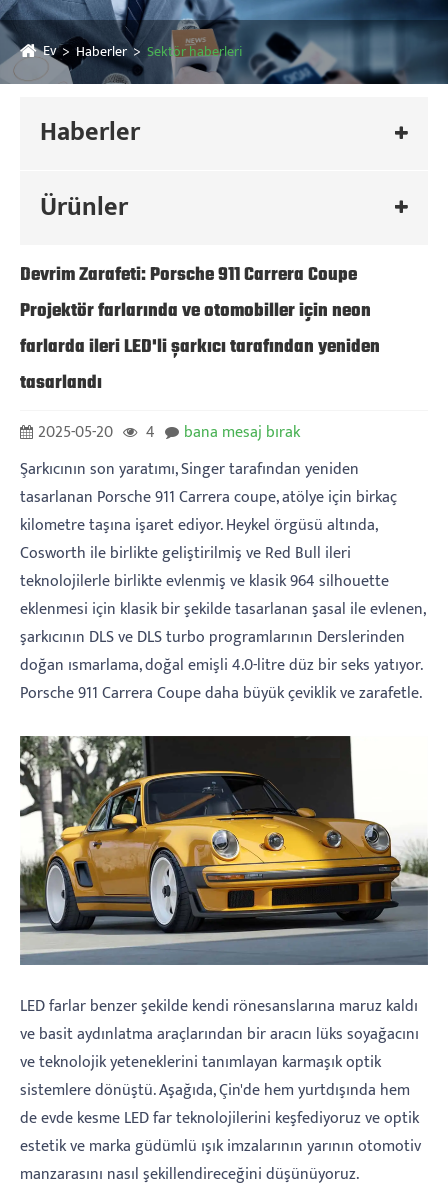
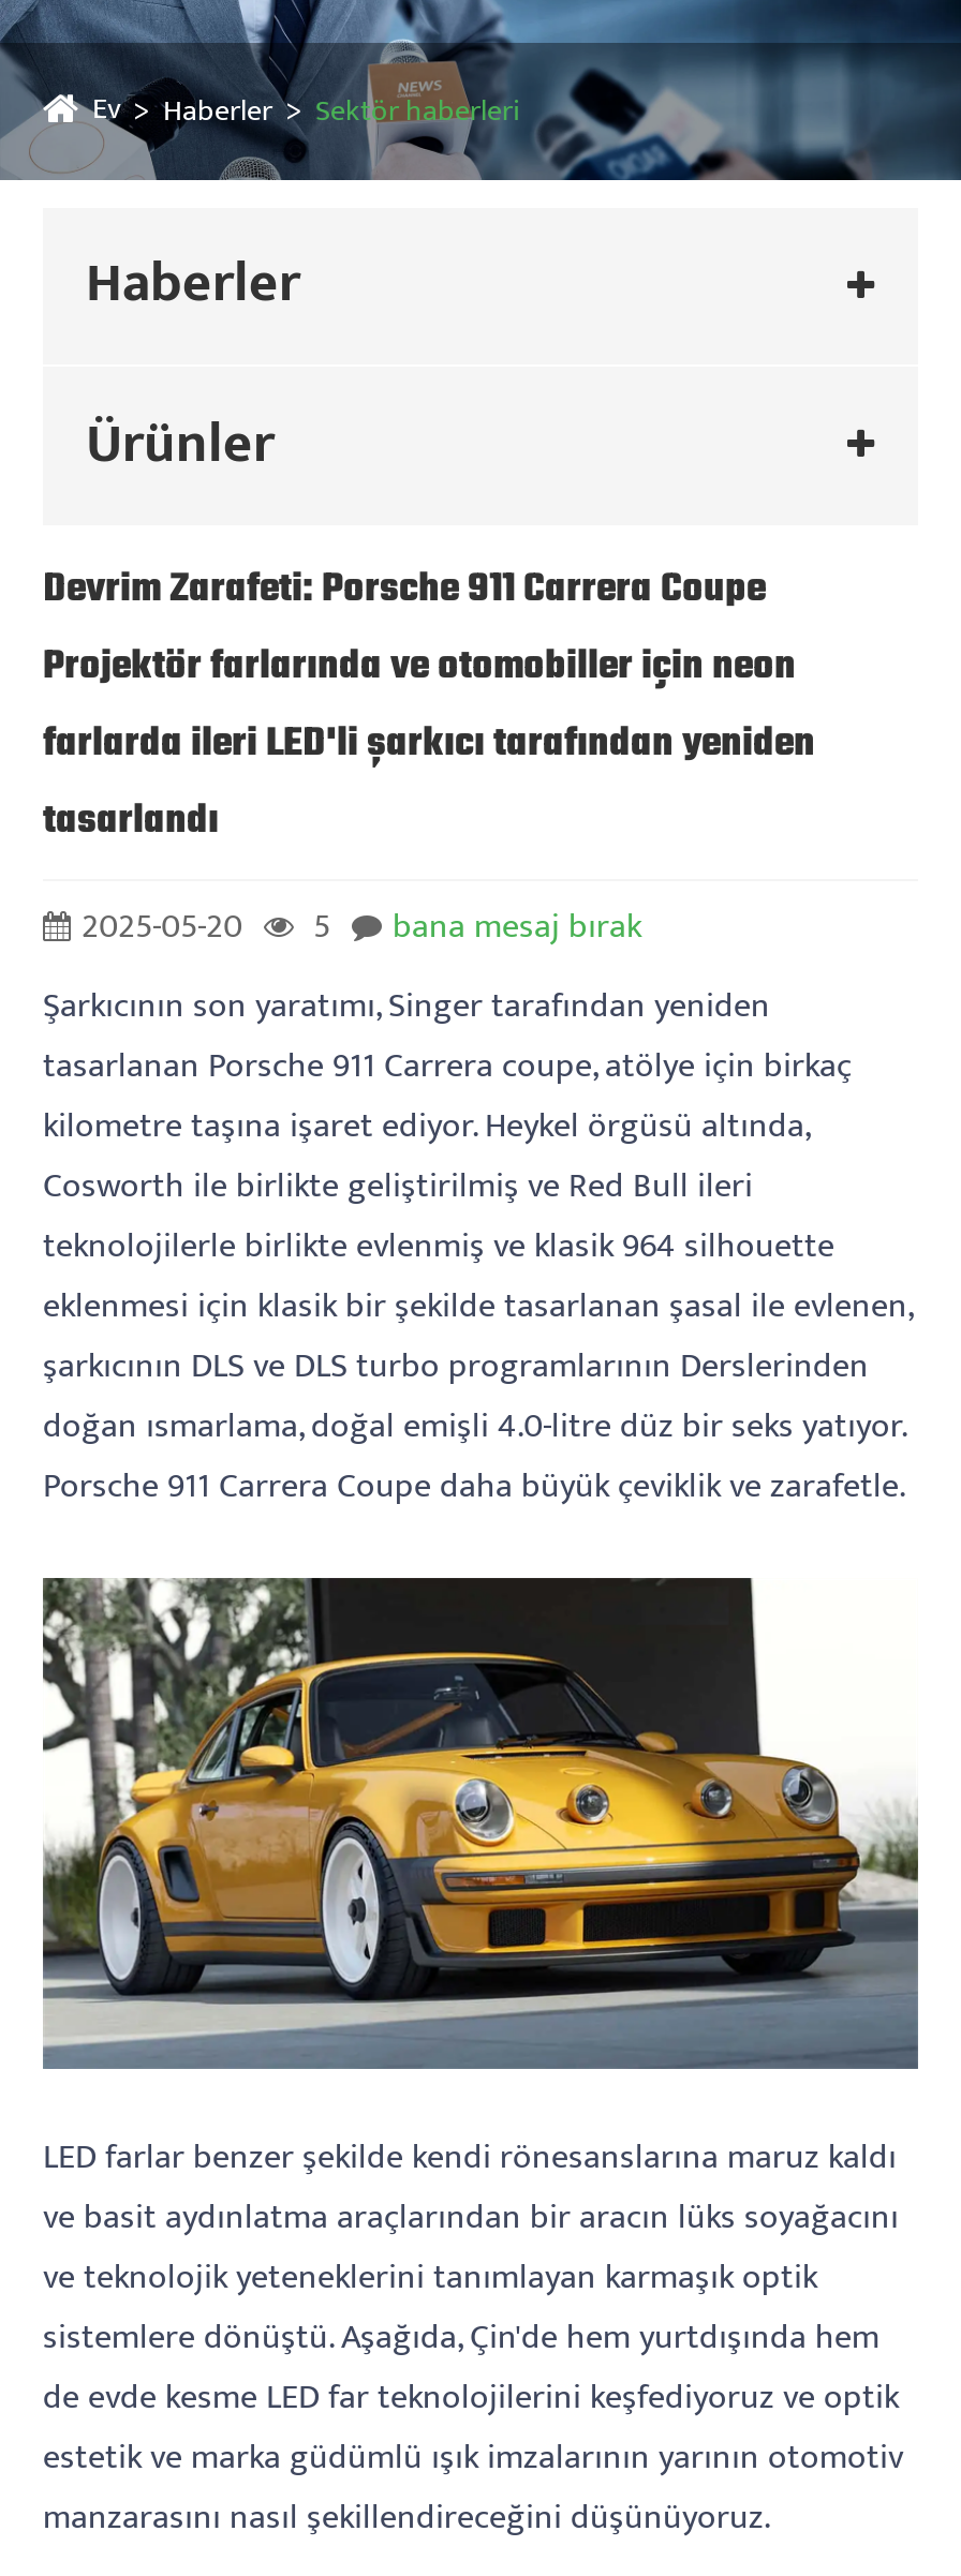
[38,419,300,446] 2025-05-20 4 bana mesaj bırak -> [82,899,641,957] 2025-05-20 5 bana mesaj bırak

